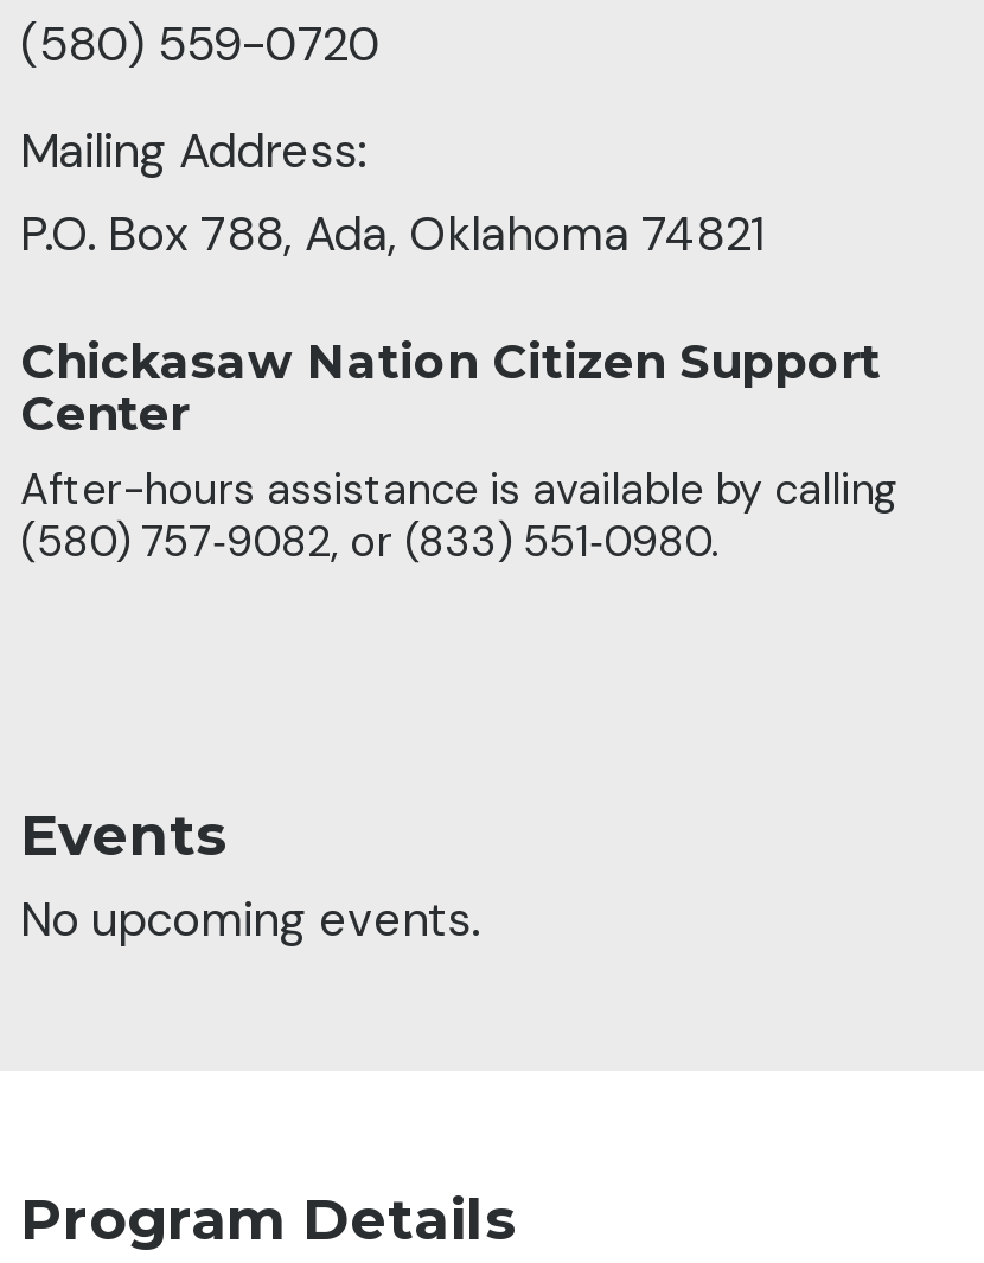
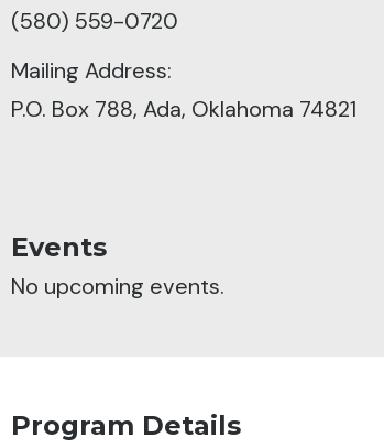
[20,333,900,570] Chickasaw Nation Citizen Support | Center | After-hours assistance is available by calling | (580) 757‑9082, or (833) 551‑0980. -> none

